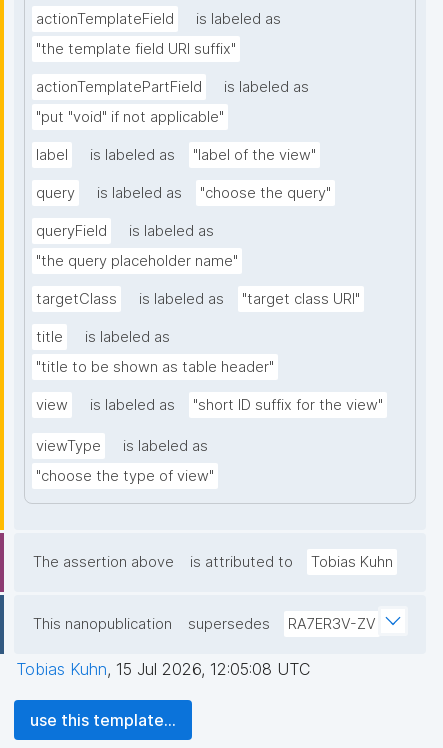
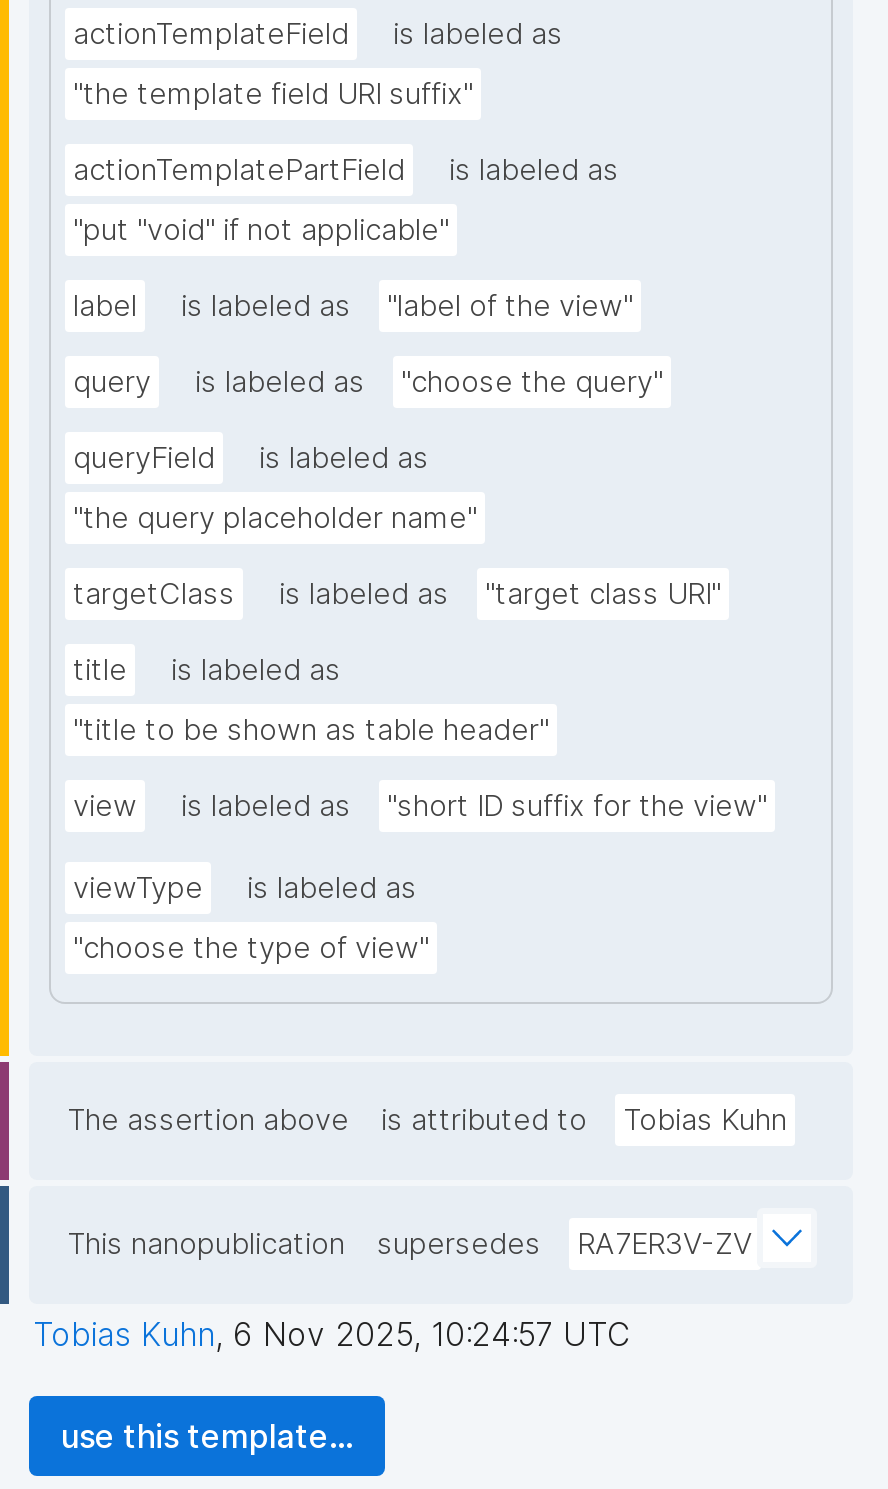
[16,659,310,679] Tobias Kuhn, 15 Jul 2026, 12:05:08 UTC -> [33,1315,629,1355] Tobias Kuhn, 6 Nov 2025, 10:24:57 UTC

